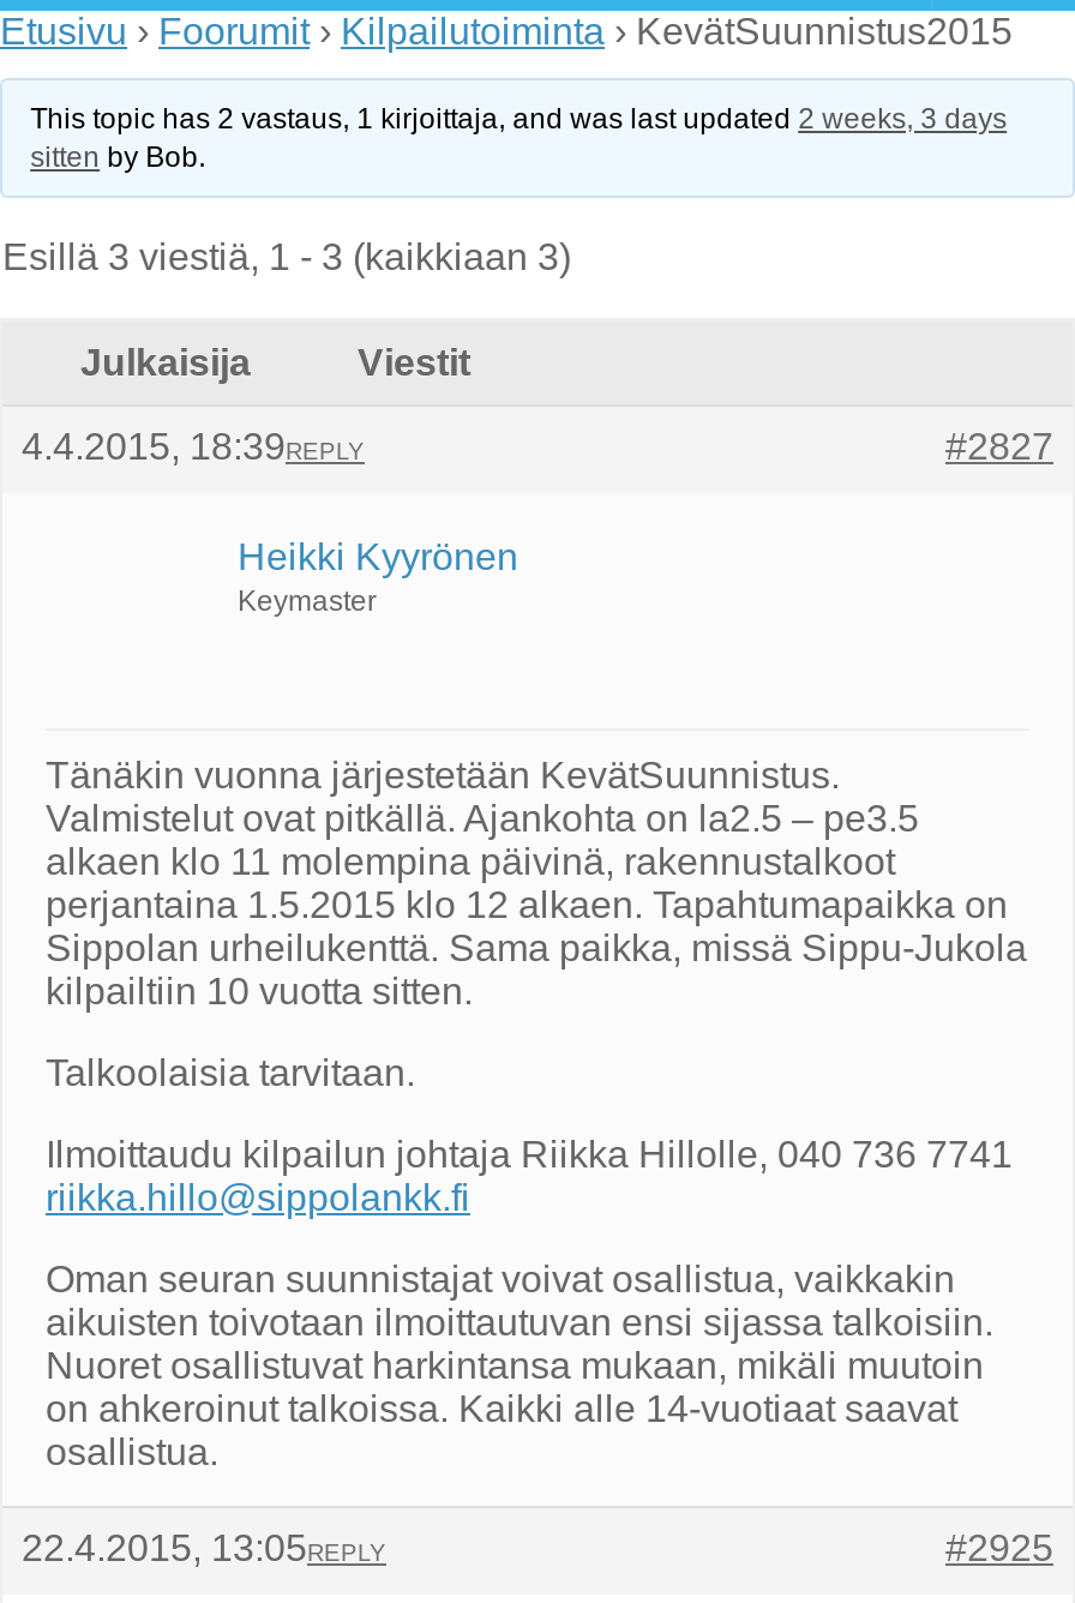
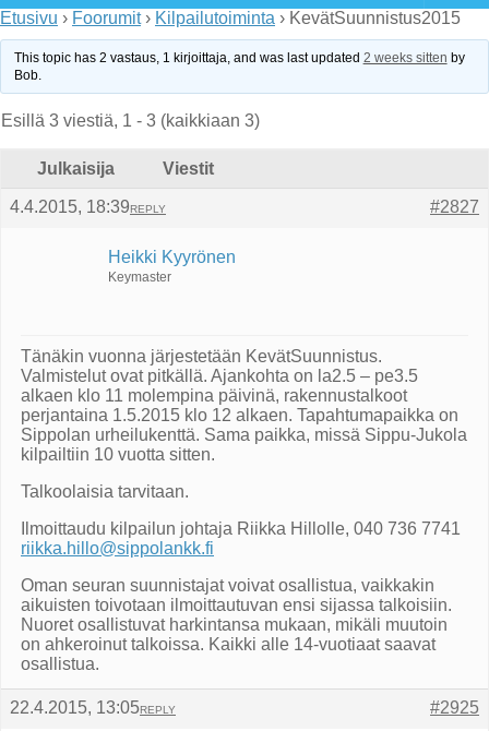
[30,102,1007,174] This topic has 2 vastaus, 1 kirjoittaja, and was last updated 2 weeks, 3 days | sitten by Bob. -> [14,50,465,83] This topic has 2 vastaus, 1 kirjoittaja, and was last updated 2 weeks sitten by | Bob.

